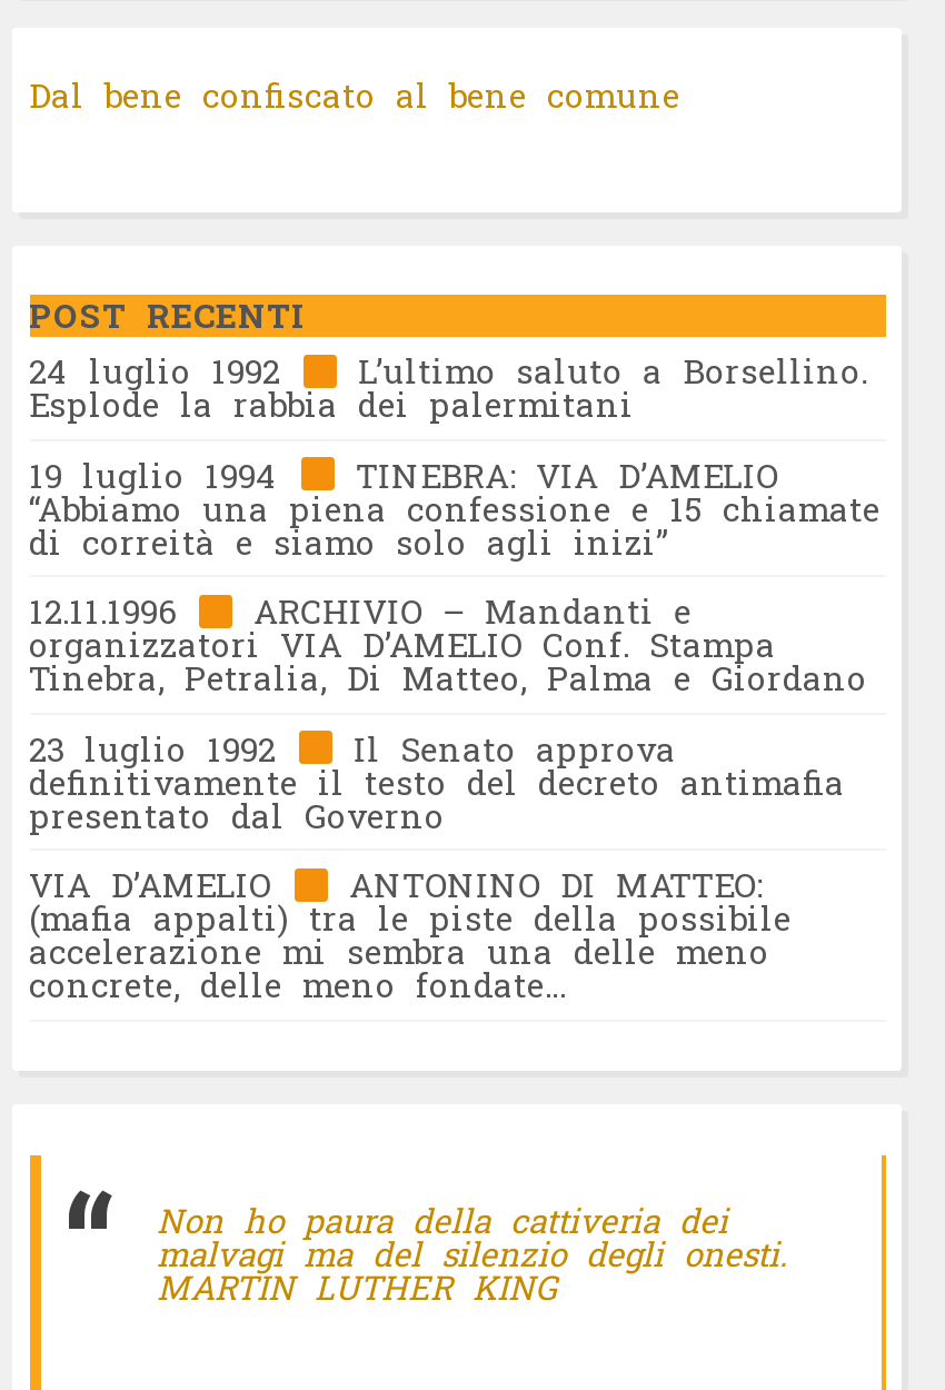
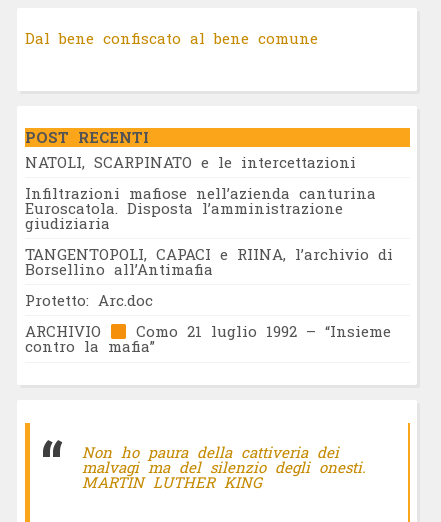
[29,348,867,425] 24 luglio 1992 | L’ultimo saluto a Borsellino. | Esplode la rabbia dei palermitani -> [24,152,355,172] NATOLI, SCARPINATO e le intercettazioni
[29,451,881,562] 19 luglio 1994 | TINEBRA: VIA D’AMELIO | “Abbiamo una piena confessione e 15 chiamate | di correità e siamo solo agli inizi” -> [24,183,375,233] Infiltrazioni mafiose nell’azienda canturina | Euroscatola. Disposta l’amministrazione | giudiziaria
[29,588,867,699] 12.11.1996 | ARCHIVIO – Mandanti e | organizzatori VIA D’AMELIO Conf. Stampa | Tinebra, Petralia, Di Matteo, Palma e Giordano -> [24,244,392,279] TANGENTOPOLI, CAPACI e RIINA, l’archivio di | Borsellino all’Antimafia
[29,725,845,836] 23 luglio 1992 | Il Senato approva | definitivamente il testo del decreto antimafia | presentato dal Governo -> [24,290,152,310] Protetto: Arc.doc
[29,861,792,1006] VIA D’AMELIO | ANTONINO DI MATTEO: | (mafia appalti) tra le piste della possibile | accelerazione mi sembra una delle meno | concrete, delle meno fondate… -> [24,321,391,356] ARCHIVIO | Como 21 luglio 1992 – “Insieme | contro la mafia”

